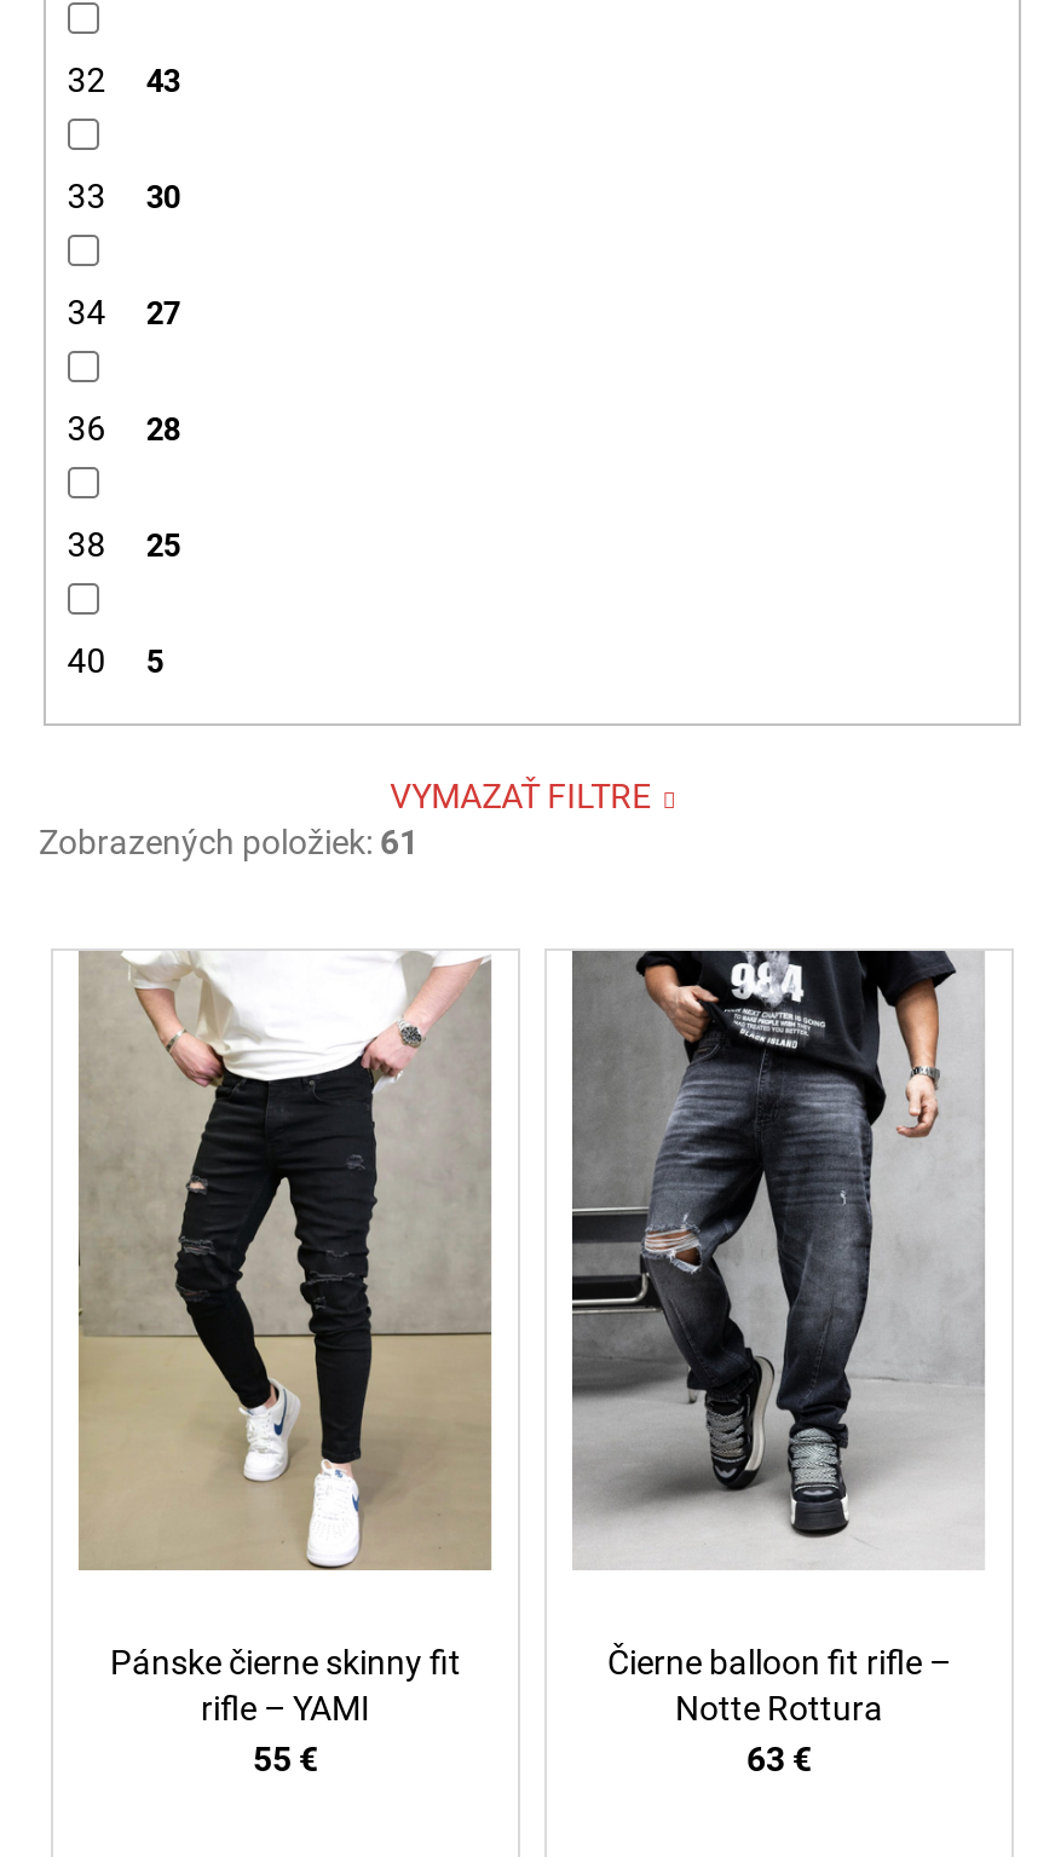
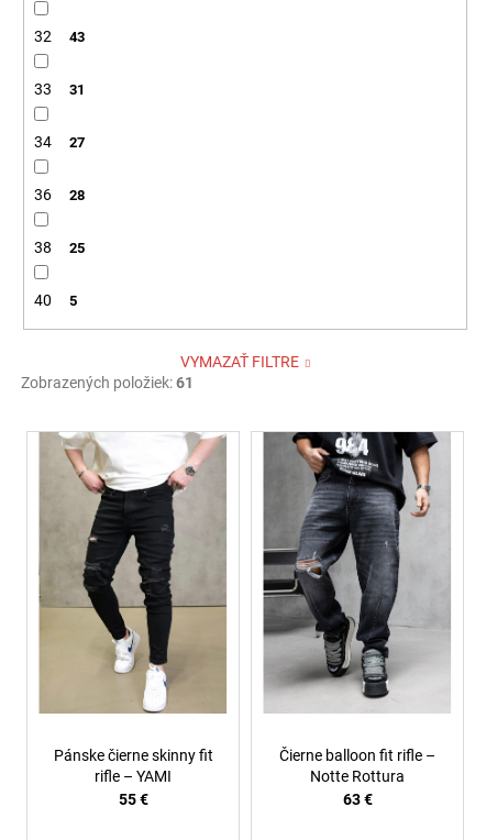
[67,177,180,216] 33 30 -> [34,80,85,98] 33 31

